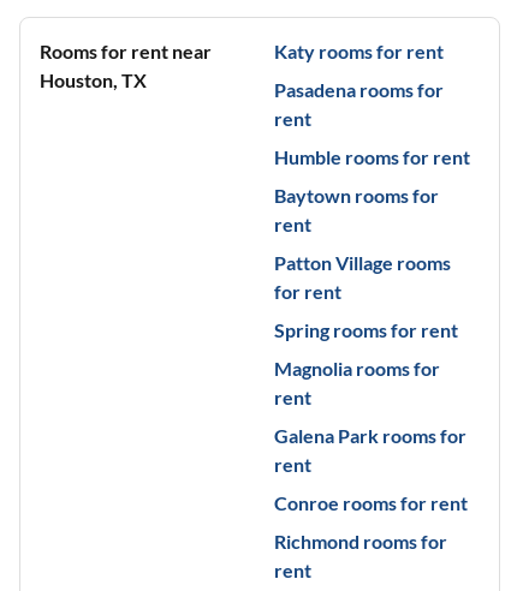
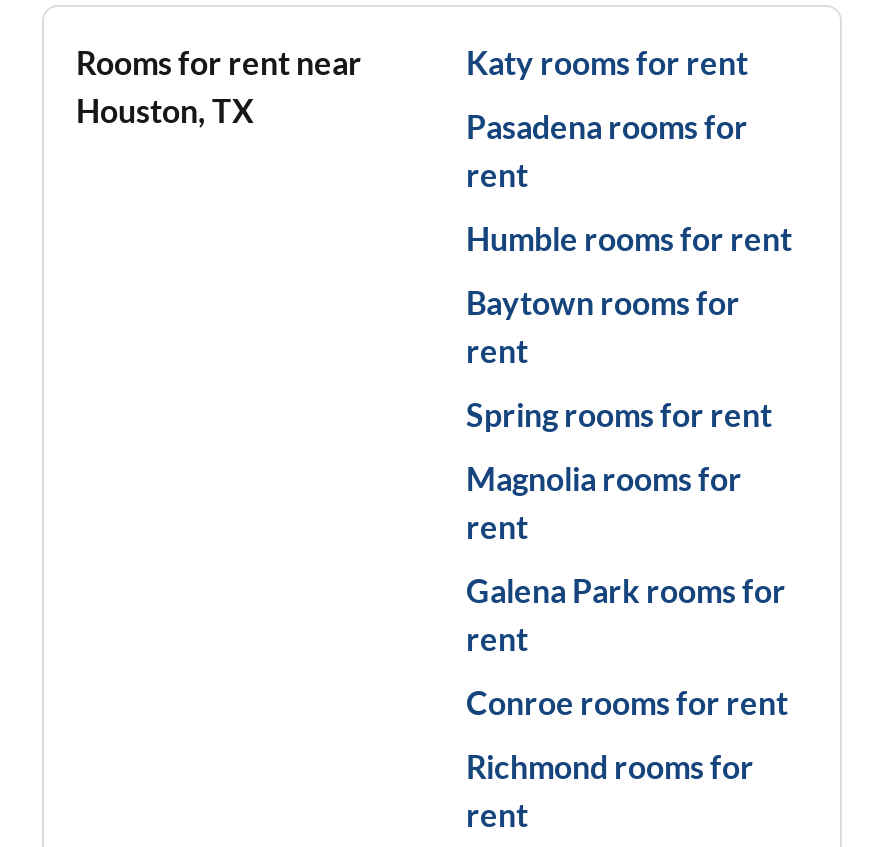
[274,251,451,303] Patton Village rooms | for rent -> none

